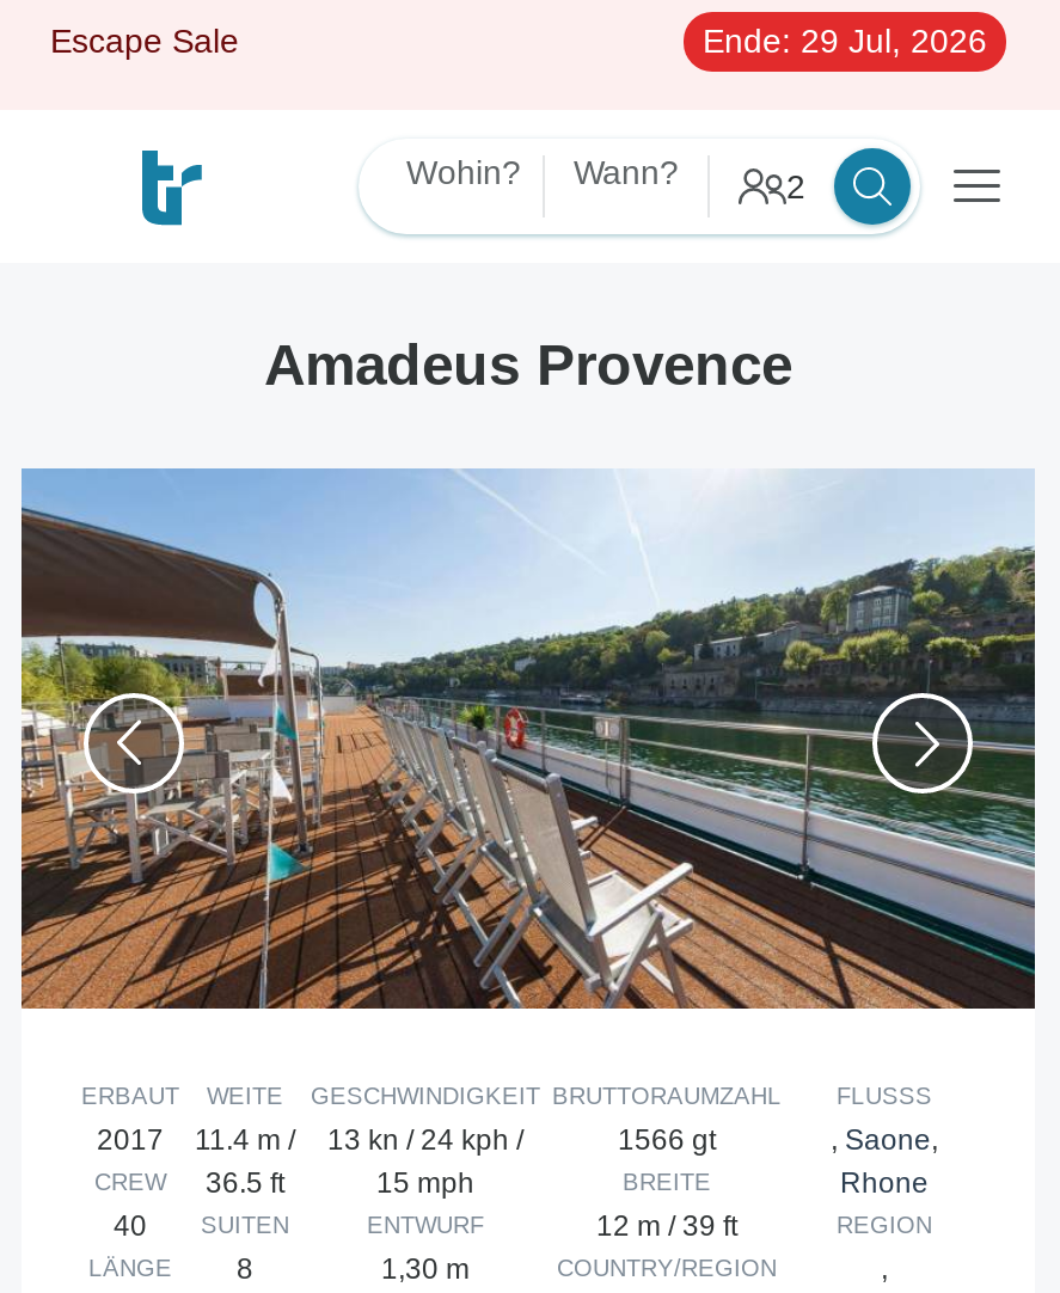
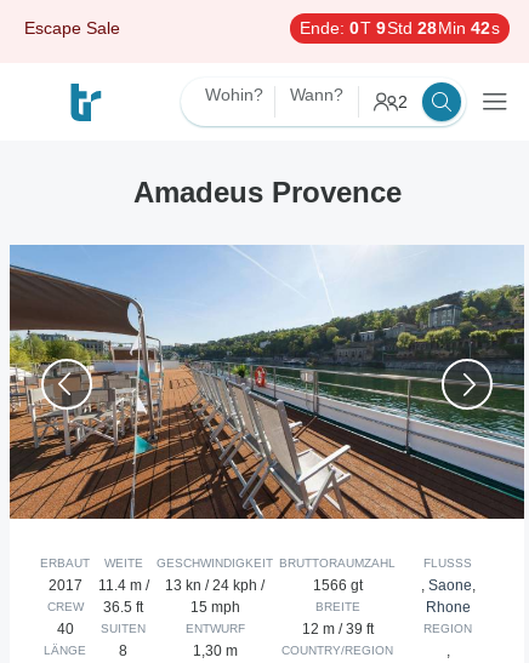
[703,22,987,60] Ende: 29 Jul, 2026 -> [300,18,500,38] Ende: 0T 9 Std 28 Min 42s

